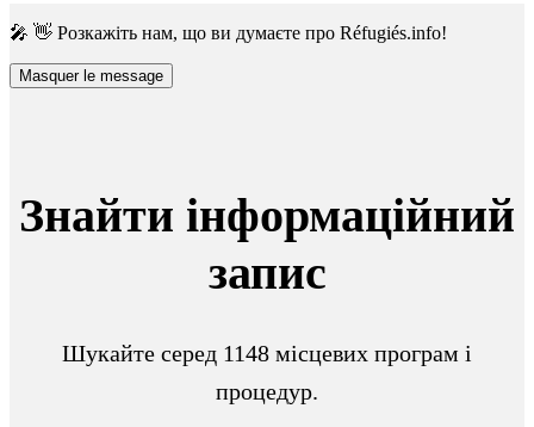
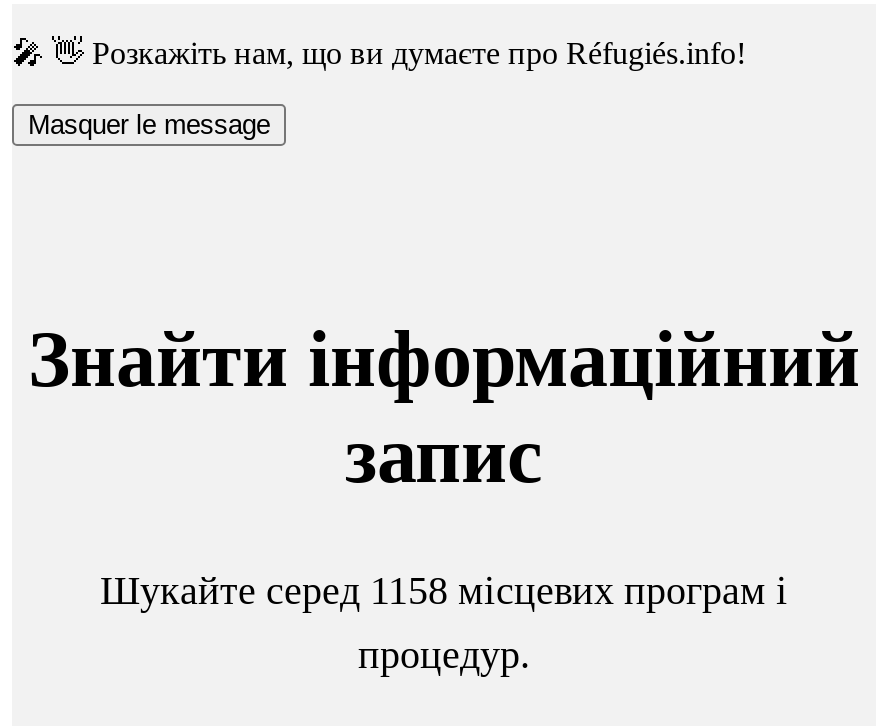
[62,339,472,366] Шукайте серед 1148 місцевих програм і -> [100,567,788,611] Шукайте серед 1158 місцевих програм і

